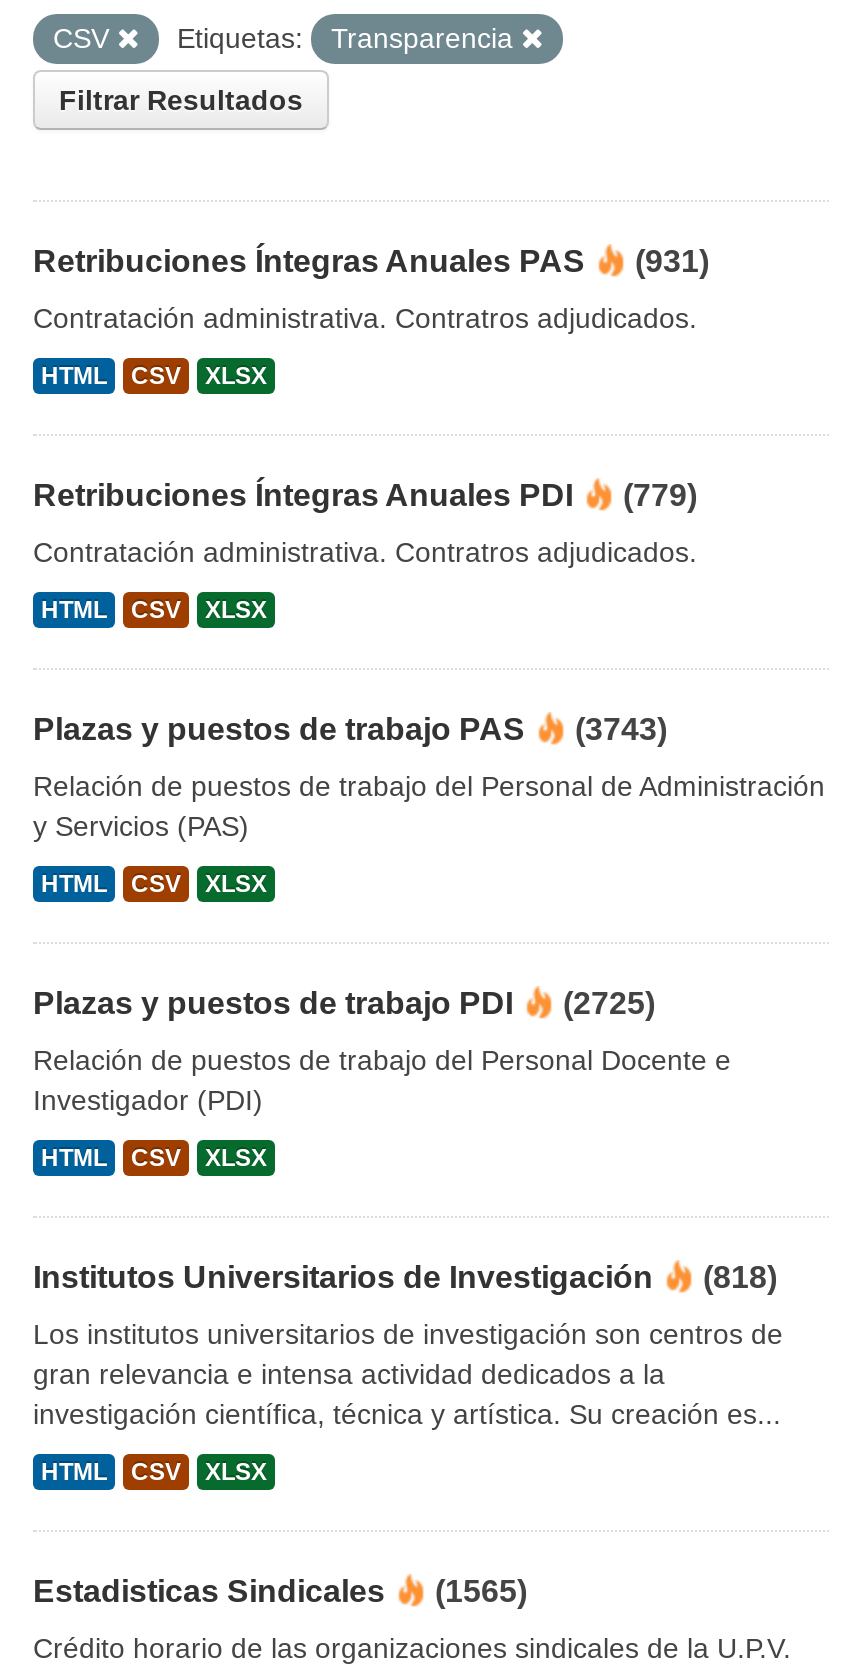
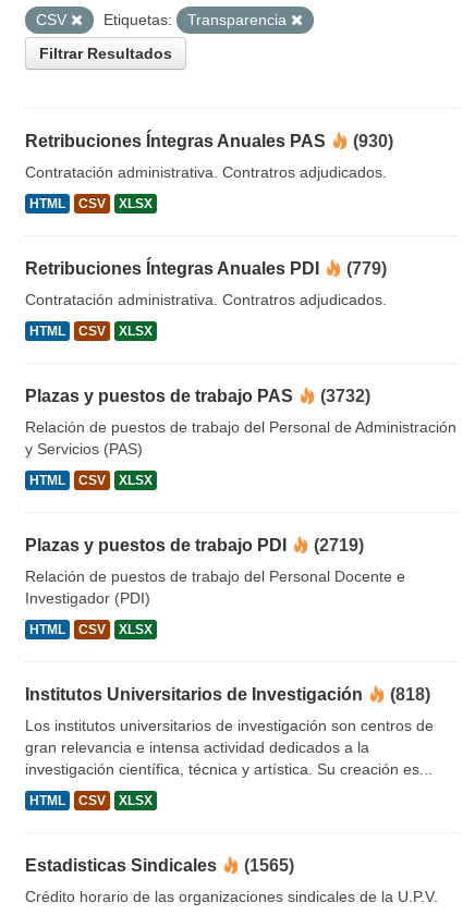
[33,244,709,278] Retribuciones Íntegras Anuales PAS (931) -> [25,132,393,151] Retribuciones Íntegras Anuales PAS (930)
[33,712,667,746] Plazas y puestos de trabajo PAS (3743) -> [25,387,370,405] Plazas y puestos de trabajo PAS (3732)
[33,986,655,1020] Plazas y puestos de trabajo PDI (2725) -> [25,536,364,555] Plazas y puestos de trabajo PDI (2719)

